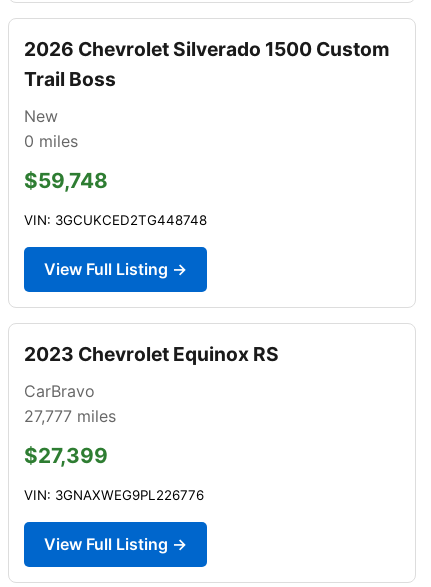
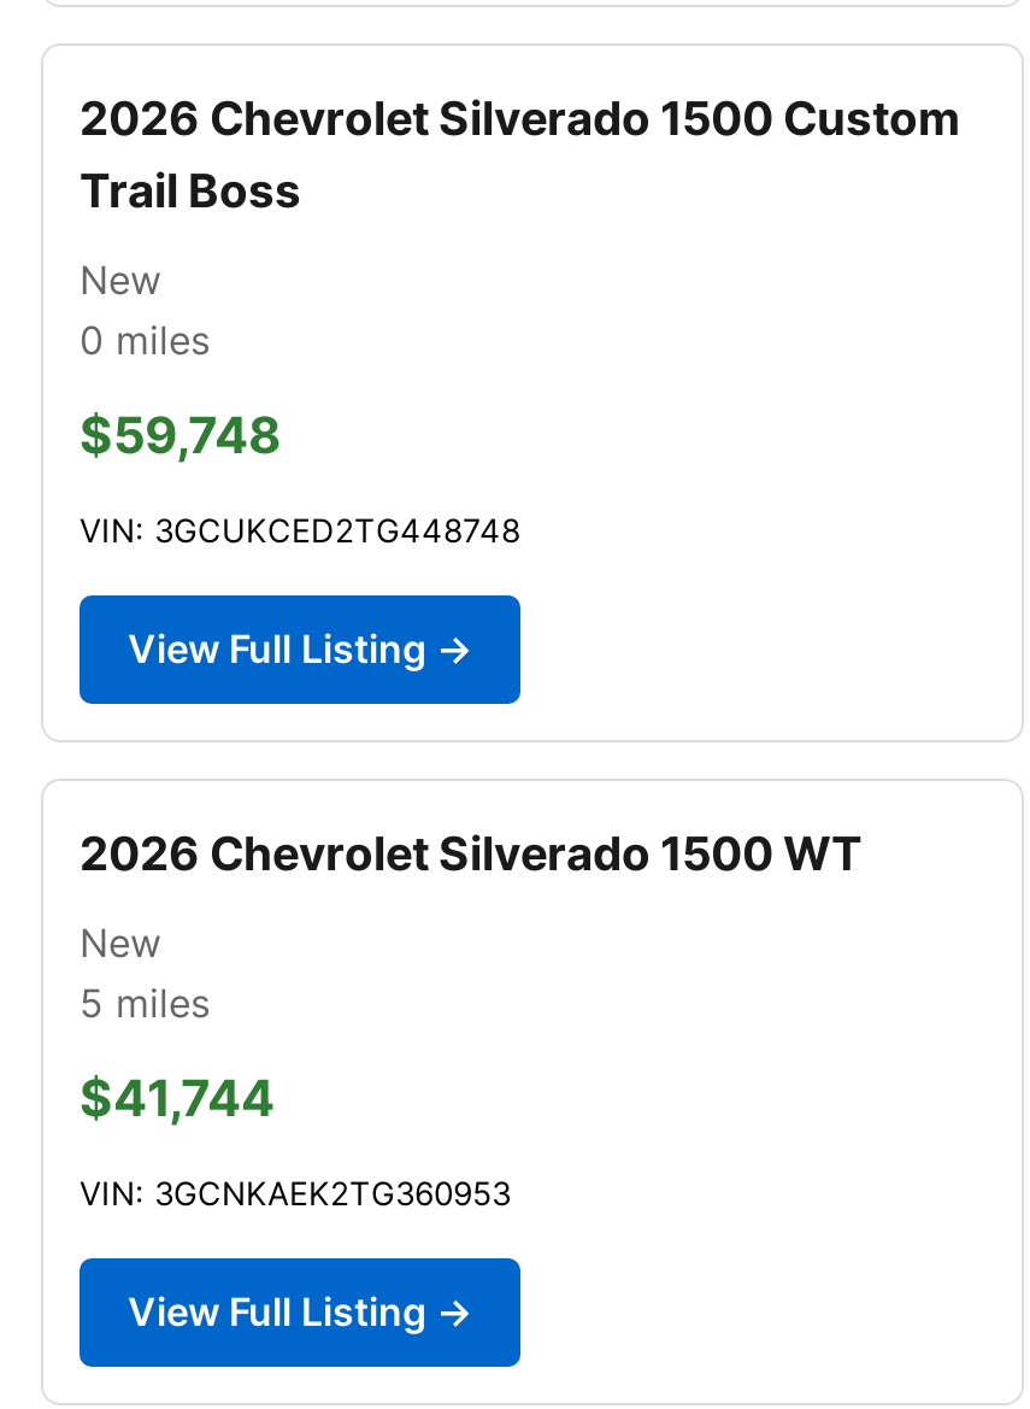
[24,342,279,366] 2023 Chevrolet Equinox RS -> [80,824,863,882] 2026 Chevrolet Silverado 1500 WT
[24,381,116,426] CarBravo | 27,777 miles -> [80,918,210,1027] New | 5 miles
[24,443,108,468] $27,399 -> [80,1068,275,1128] $41,744
[24,487,204,503] VIN: 3GNAXWEG9PL226776 -> [80,1174,511,1212] VIN: 3GCNKAEK2TG360953

